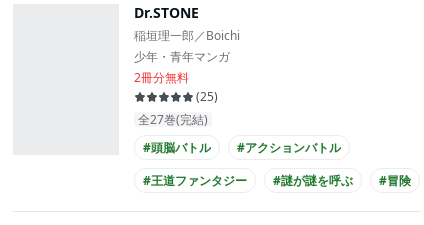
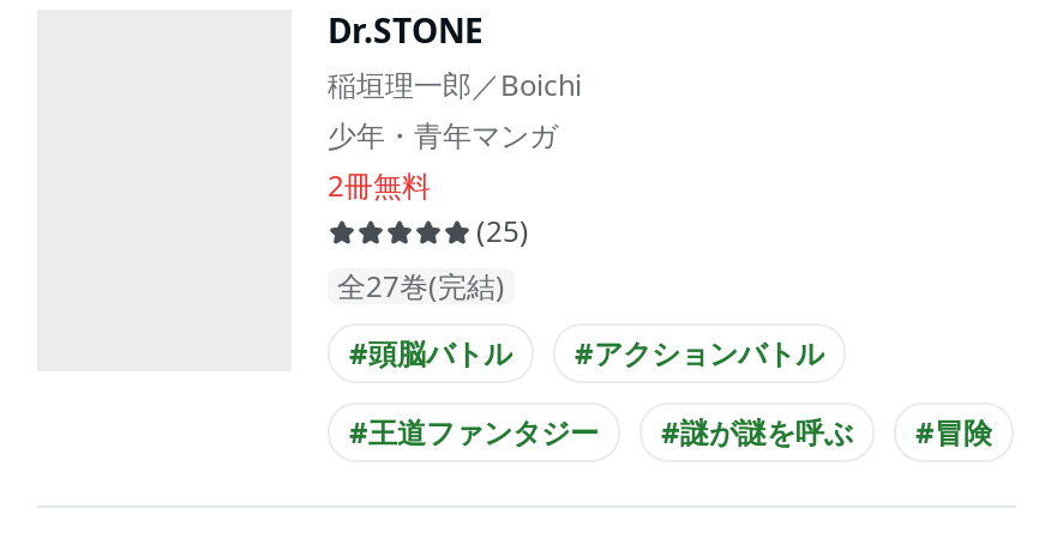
[134,69,189,86] 2冊分無料 -> [328,165,431,206] 2冊無料

